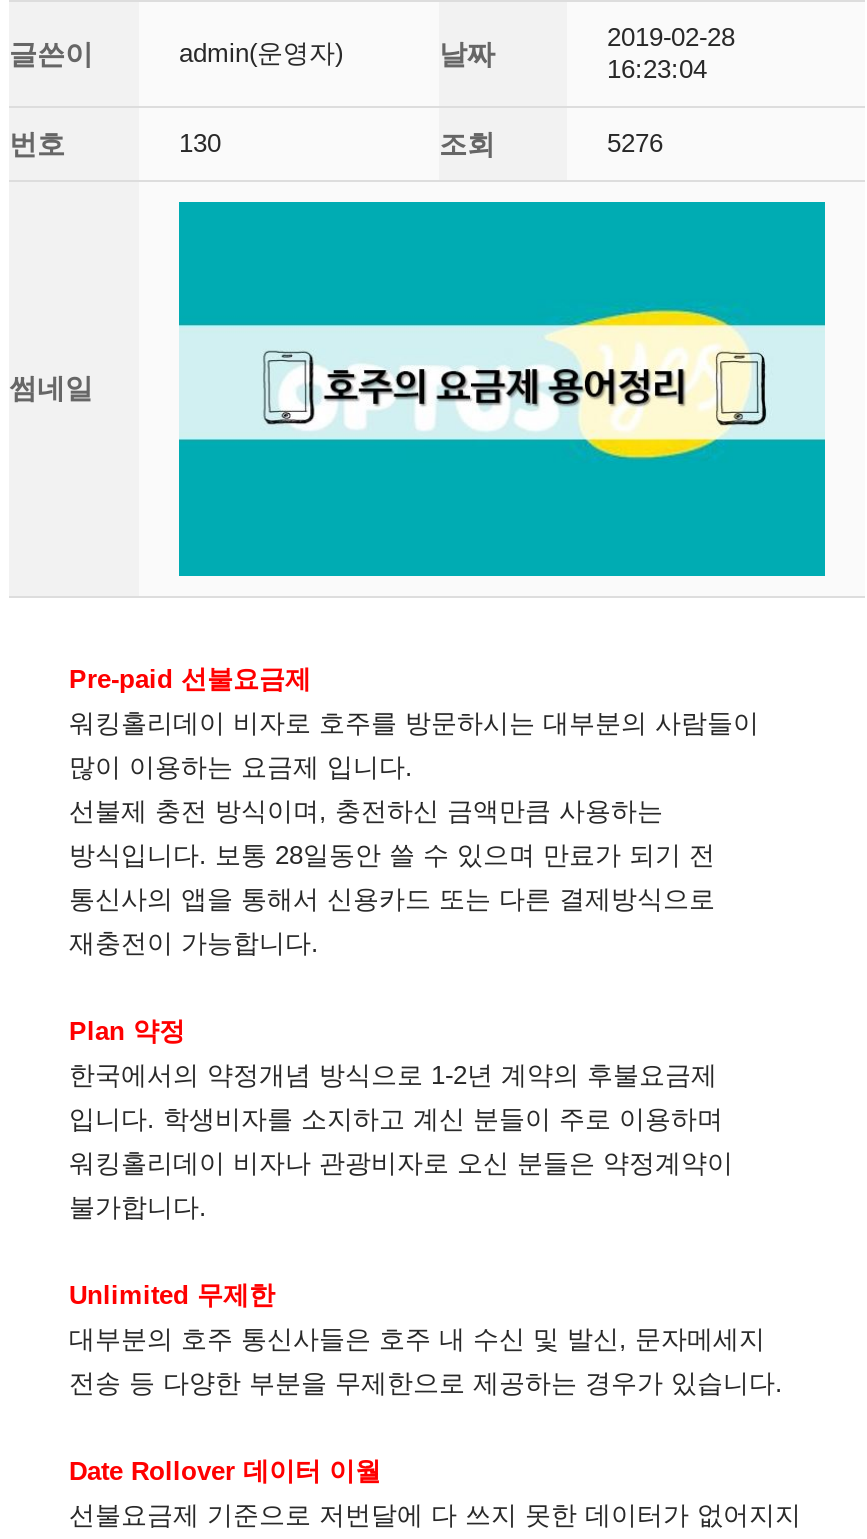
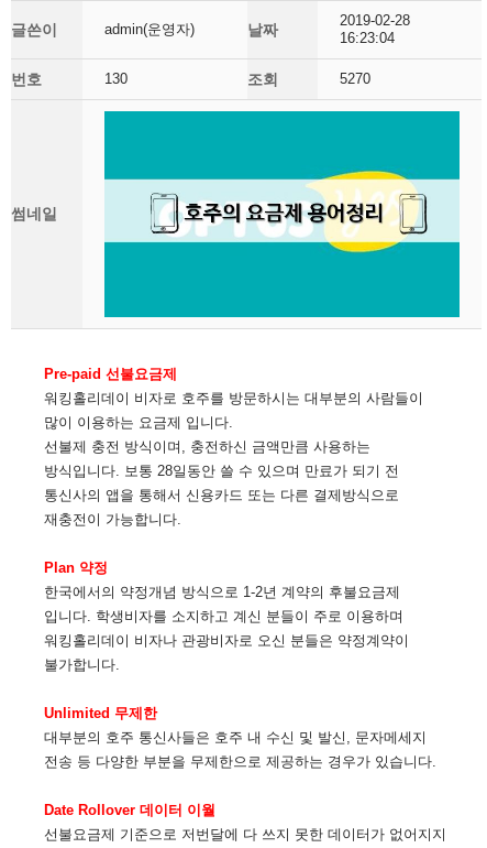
[607,128,663,158] 5276 -> [340,70,370,87] 5270

